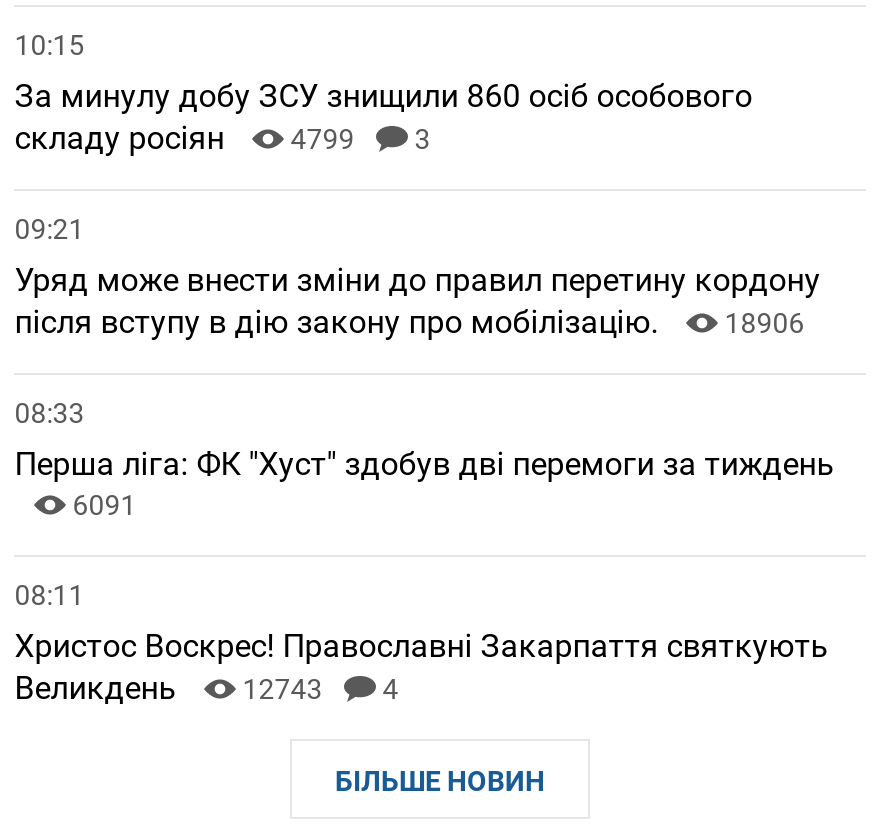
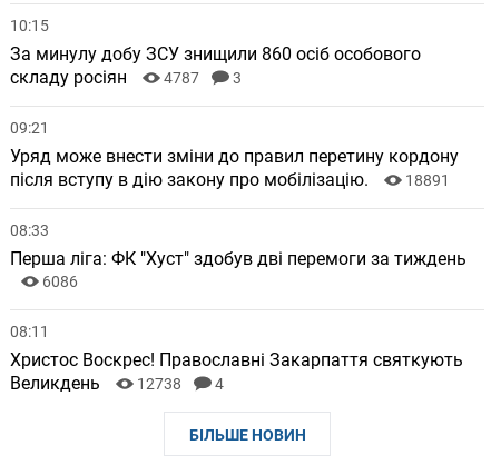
[14,118,430,156] складу росіян 4799 3 -> [10,67,242,88] складу росіян 4787 3
[14,302,804,340] після вступу в дію закону про мобілізацію. 18906 -> [10,169,450,190] після вступу в дію закону про мобілізацію. 18891
[72,488,136,520] 6091 -> [43,273,78,291] 6086
[14,668,398,706] Великдень 12743 4 -> [10,373,224,394] Великдень 12738 4

